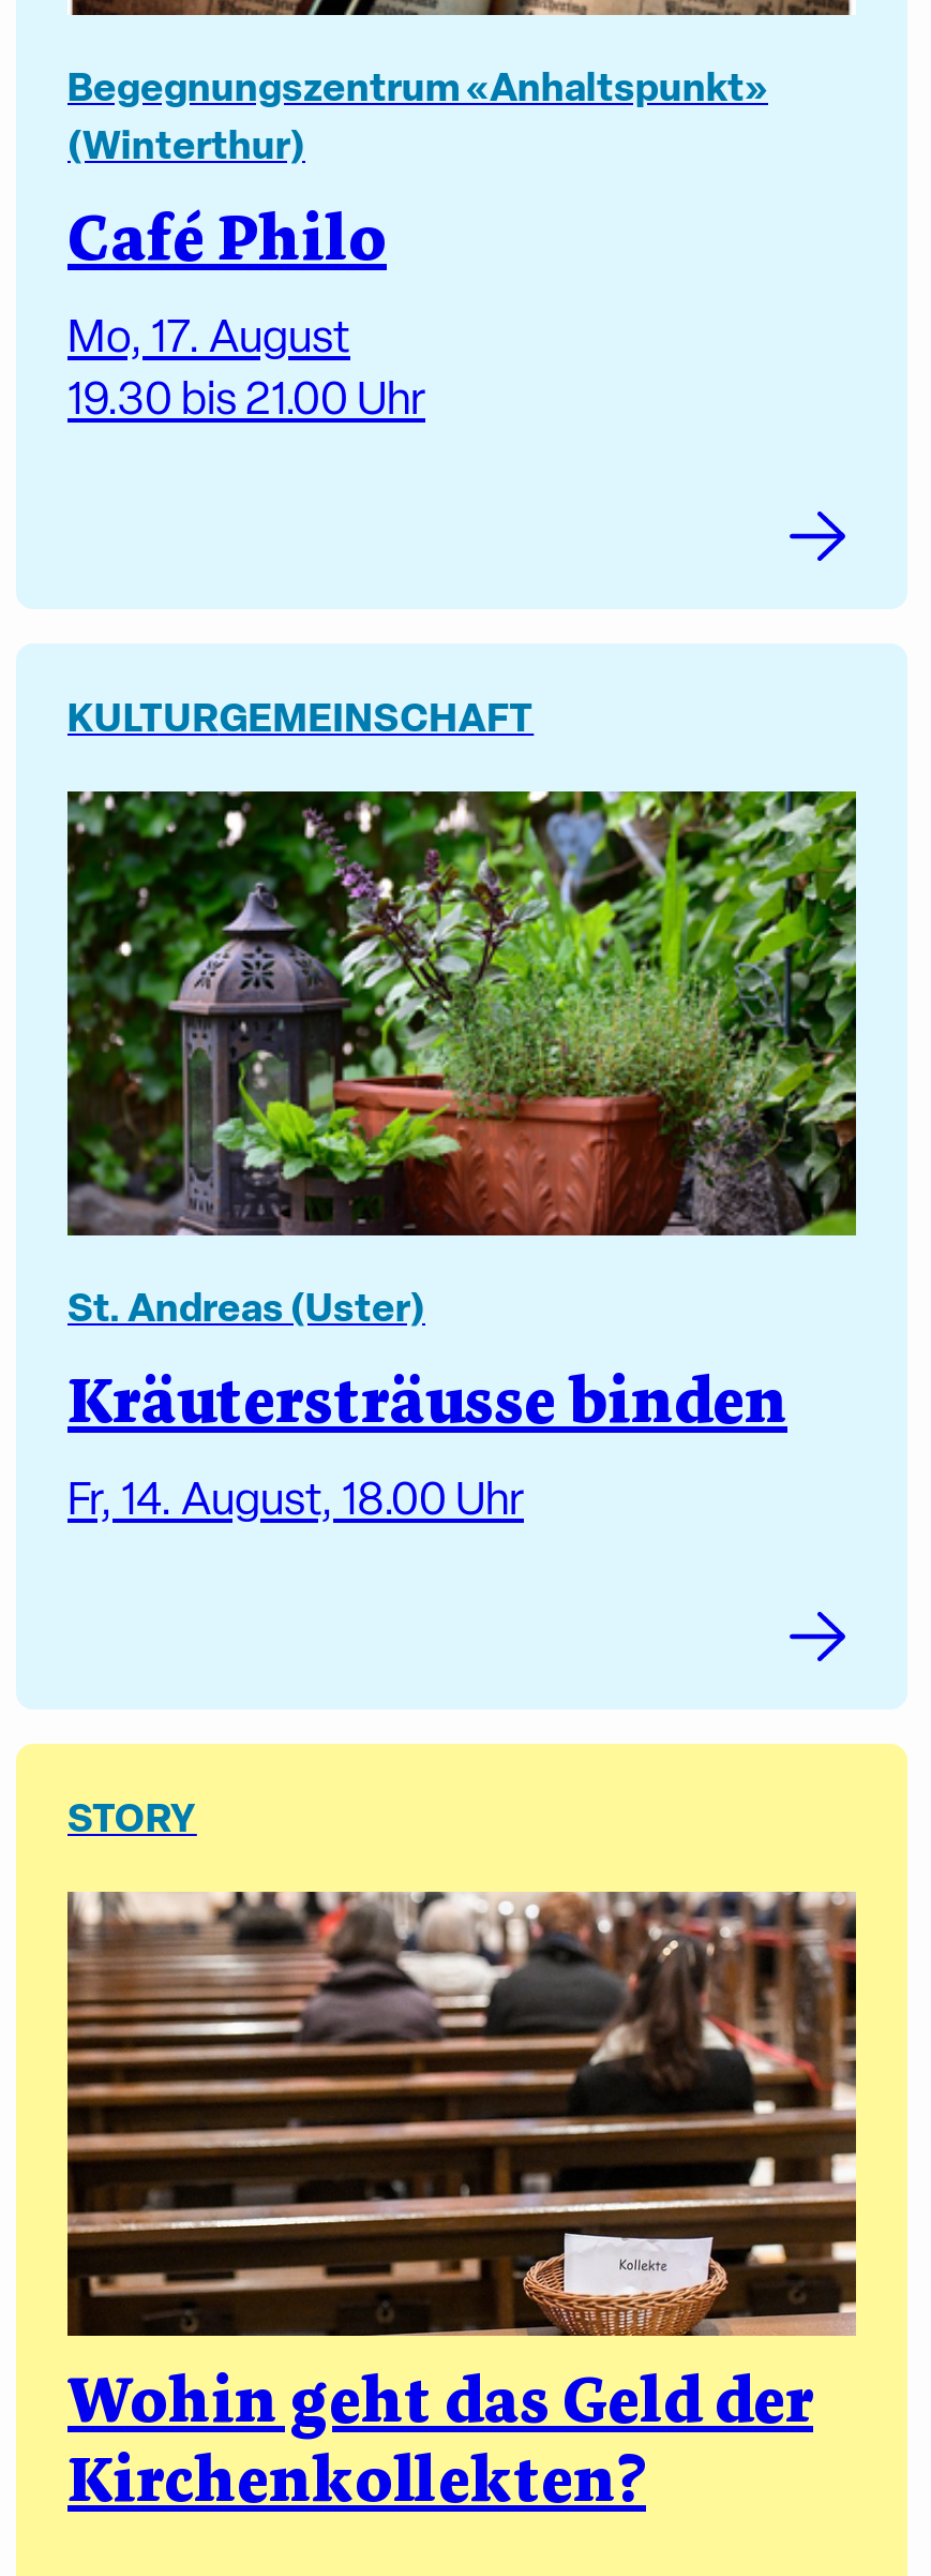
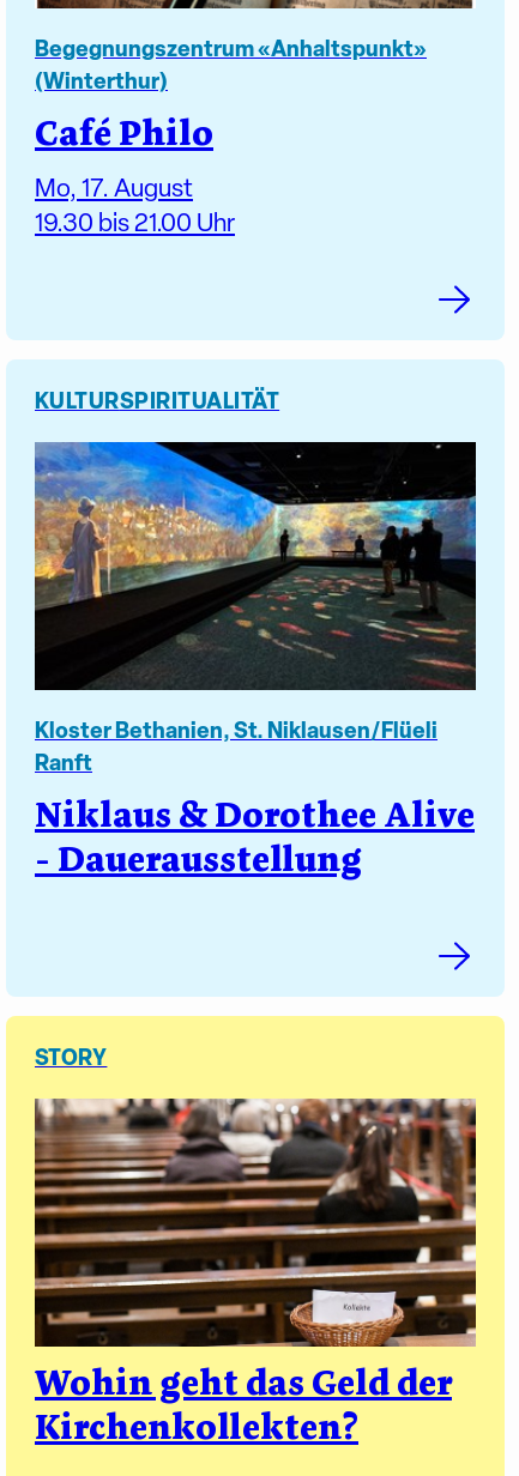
[67,691,534,744] KULTURGEMEINSCHAFT -> [35,386,279,416] KULTURSPIRITUALITÄT
[65,789,858,1527] [image] | St. Andreas (Uster) | Kräutersträusse binden | Fr, 14. August, 18.00 Uhr -> [34,441,477,884] [image] | Kloster Bethanien, St. Niklausen/Flüeli | Ranft | Niklaus & Dorothee Alive | - Dauerausstellung

